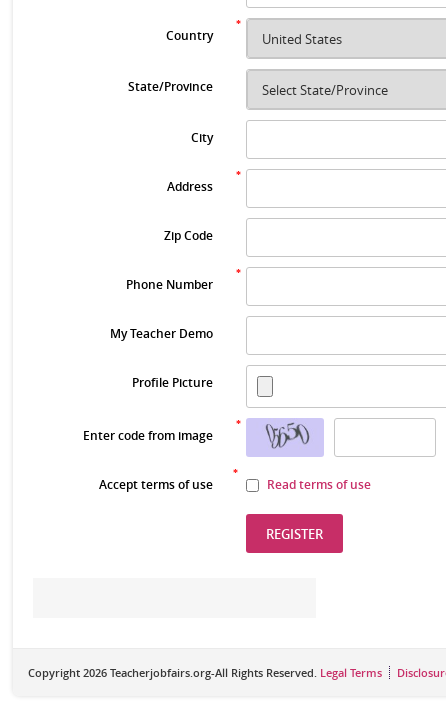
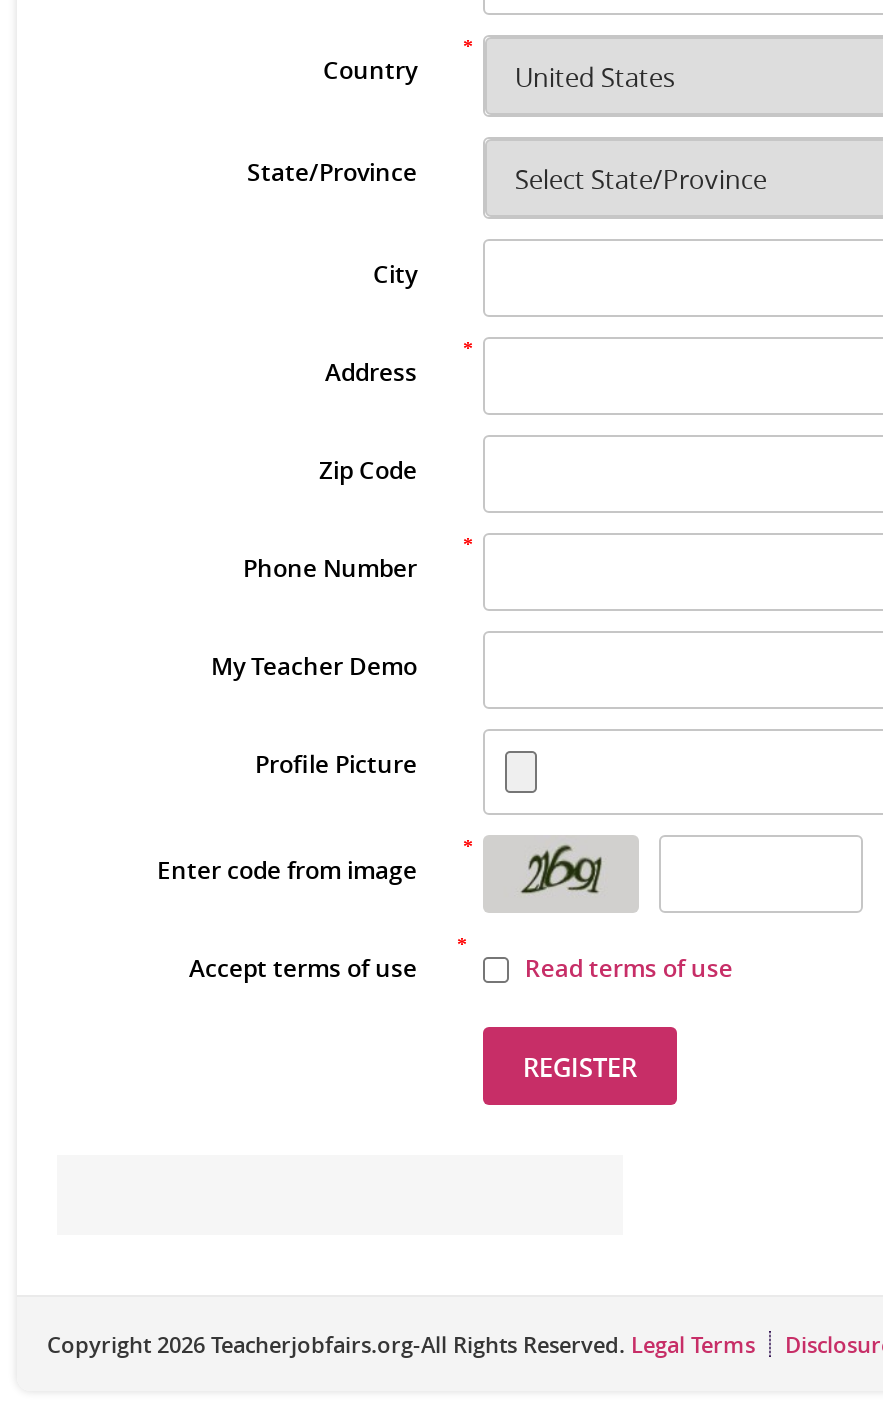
[246,418,324,457] [image] -> [483,835,639,913] [image]

